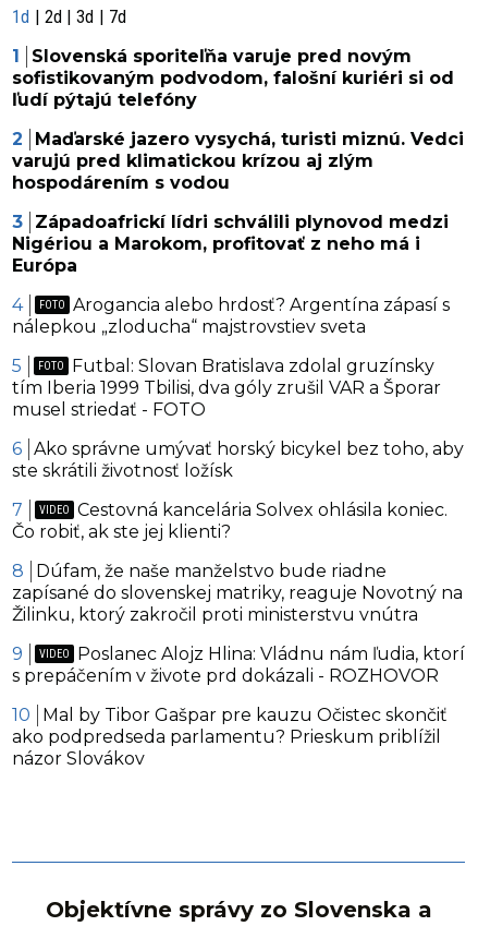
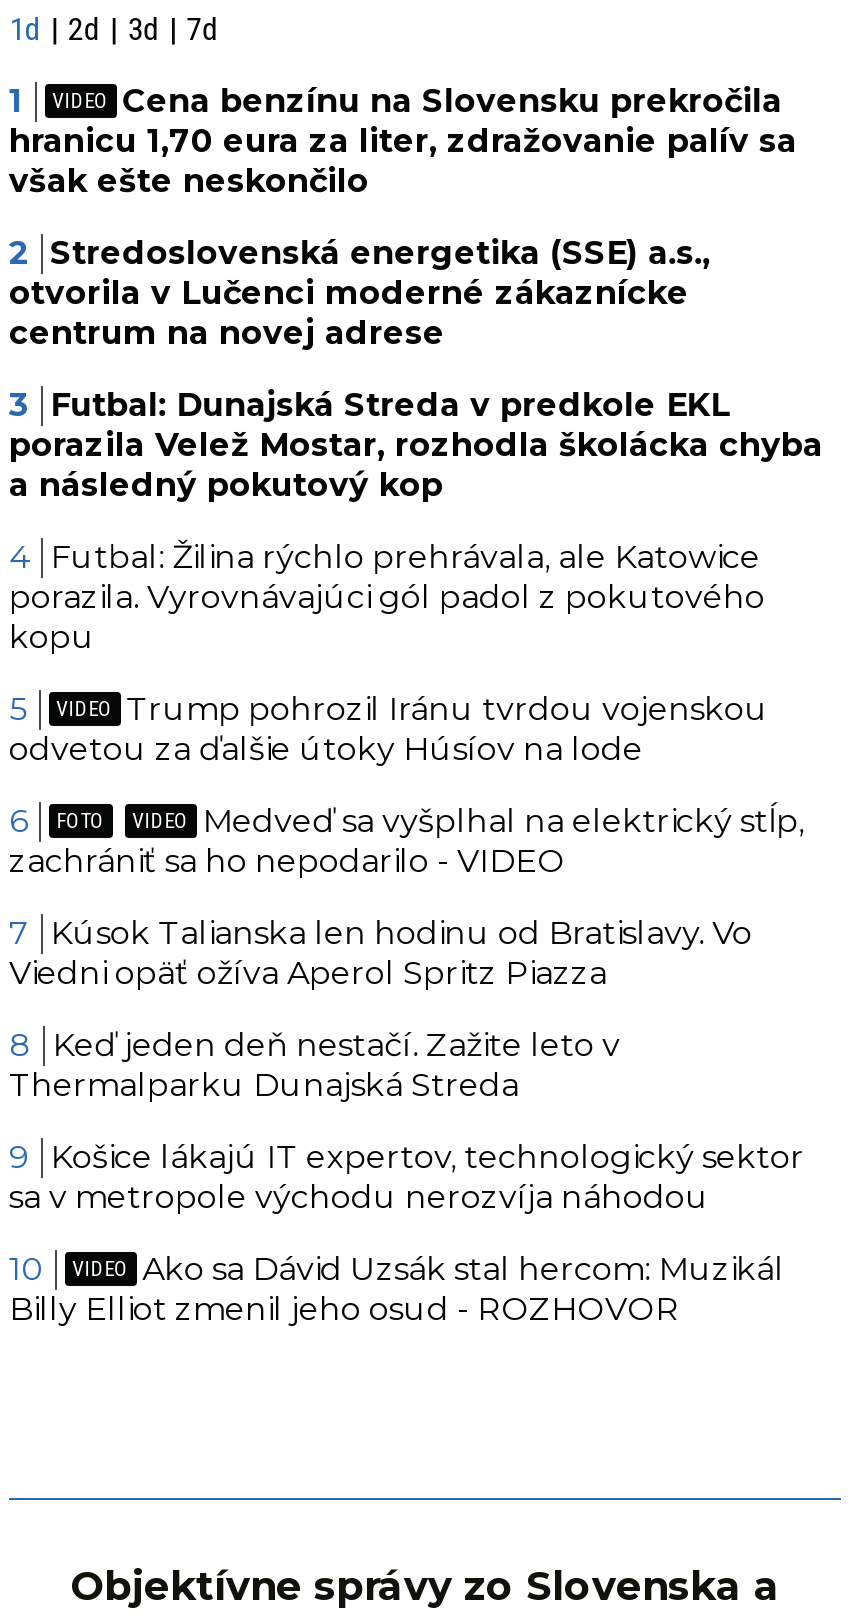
[12,46,454,110] Slovenská sporiteľňa varuje pred novým | sofistikovaným podvodom, falošní kuriéri si od | ľudí pýtajú telefóny -> [9,83,797,201] Cena benzínu na Slovensku prekročila | hranicu 1,70 eura za liter, zdražovanie palív sa | však ešte neskončilo
[12,129,463,193] Maďarské jazero vysychá, turisti miznú. Vedci | varujú pred klimatickou krízou aj zlým | hospodárením s vodou -> [9,235,710,353] Stredoslovenská energetika (SSE) a.s., | otvorila v Lučenci moderné zákaznícke | centrum na novej adrese
[12,211,448,276] Západoafrickí lídri schválili plynovod medzi | Nigériou a Marokom, profitovať z neho má i | Európa -> [9,387,823,505] Futbal: Dunajská Streda v predkole EKL | porazila Velež Mostar, rozhodla školácka chyba | a následný pokutový kop
[12,294,449,337] Arogancia alebo hrdosť? Argentína zápasí s | nálepkou „zloducha“ majstrovstiev sveta -> [9,539,765,657] Futbal: Žilina rýchlo prehrávala, ale Katowice | porazila. Vyrovnávajúci gól padol z pokutového | kopu
[12,355,441,420] Futbal: Slovan Bratislava zdolal gruzínsky | tím Iberia 1999 Tbilisi, dva góly zrušil VAR a Šporar | musel striedať - FOTO -> [9,691,768,769] Trump pohrozil Iránu tvrdou vojenskou | odvetou za ďalšie útoky Húsíov na lode
[12,438,463,481] Ako správne umývať horský bicykel bez toho, aby | ste skrátili životnosť ložísk -> [9,803,804,881] Medveď sa vyšplhal na elektrický stĺp, | zachrániť sa ho nepodarilo - VIDEO
[12,499,447,542] Cestovná kancelária Solvex ohlásila koniec. | Čo robiť, ak ste jej klienti? -> [9,915,752,993] Kúsok Talianska len hodinu od Bratislavy. Vo | Viedni opäť ožíva Aperol Spritz Piazza
[12,561,463,625] Dúfam, že naše manželstvo bude riadne | zapísané do slovenskej matriky, reaguje Novotný na | Žilinku, ktorý zakročil proti ministerstvu vnútra -> [9,1027,620,1105] Keď jeden deň nestačí. Zažite leto v | Thermalparku Dunajská Streda
[12,643,464,686] Poslanec Alojz Hlina: Vládnu nám ľudia, ktorí | s prepáčením v živote prd dokázali - ROZHOVOR -> [9,1139,804,1217] Košice lákajú IT expertov, technologický sektor | sa v metropole východu nerozvíja náhodou
[12,704,447,769] Mal by Tibor Gašpar pre kauzu Očistec skončiť | ako podpredseda parlamentu? Prieskum priblížil | názor Slovákov -> [9,1251,784,1329] Ako sa Dávid Uzsák stal hercom: Muzikál | Billy Elliot zmenil jeho osud - ROZHOVOR

